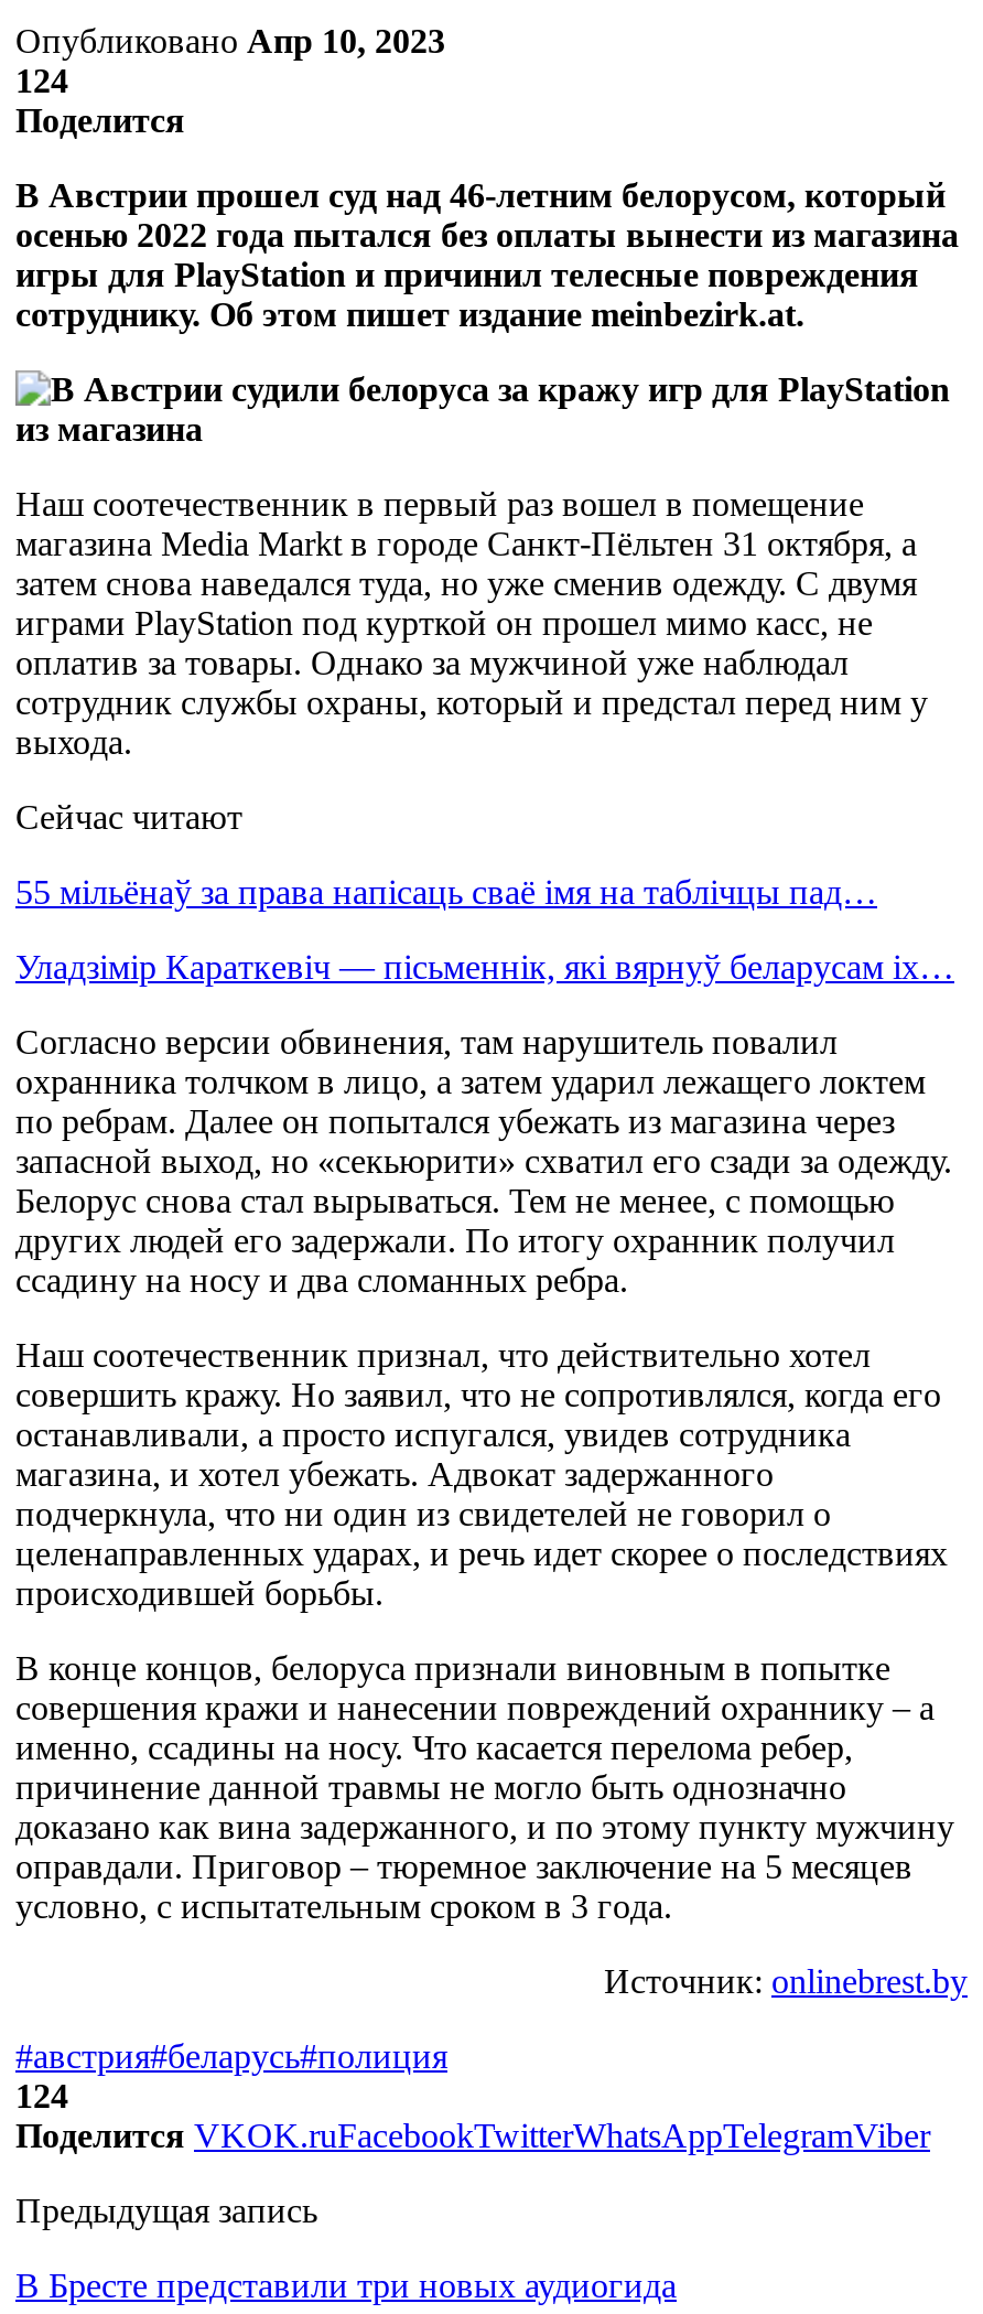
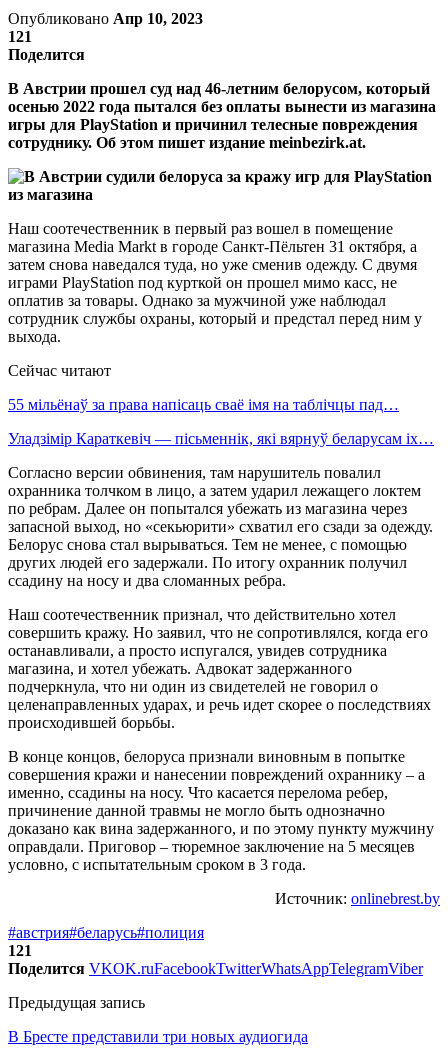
[15,61,68,99] 124 -> [8,28,32,45] 121
[15,2077,68,2114] 124 -> [8,942,32,959] 121

